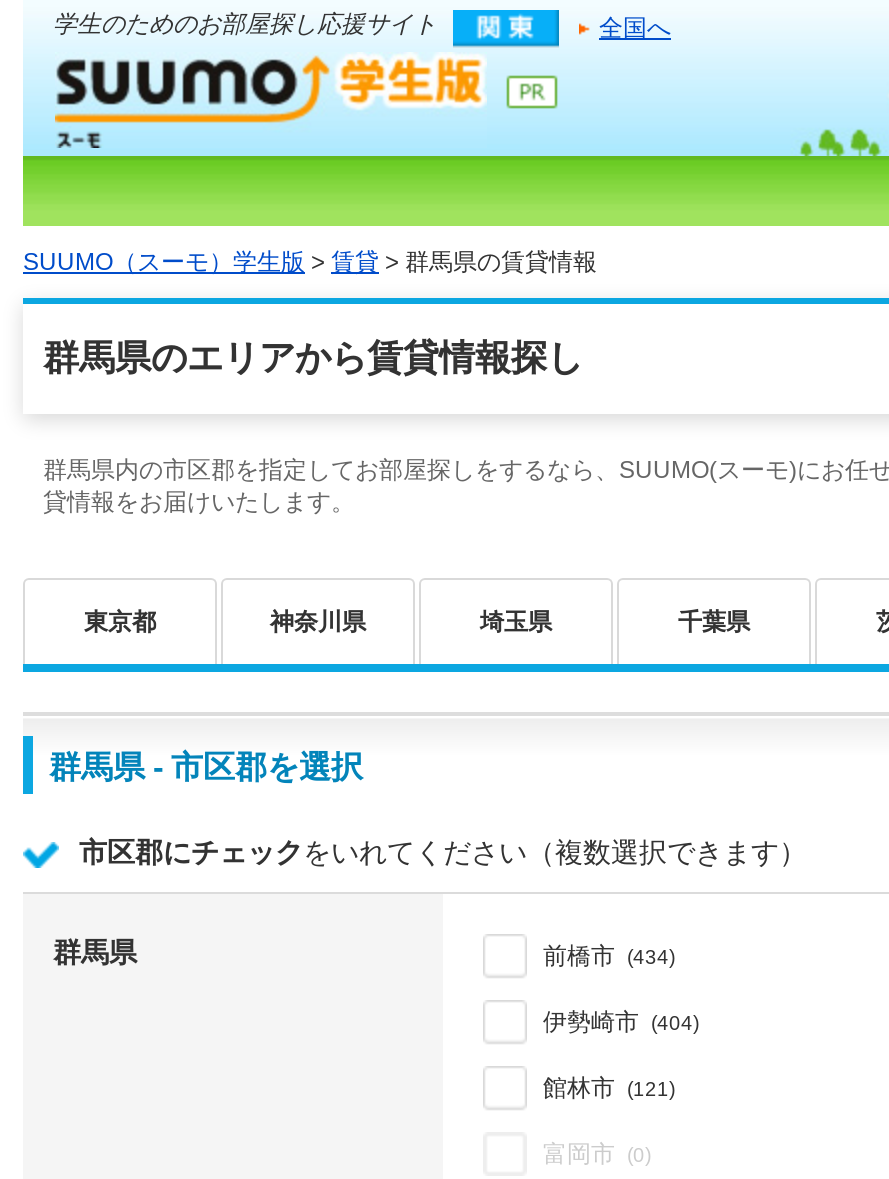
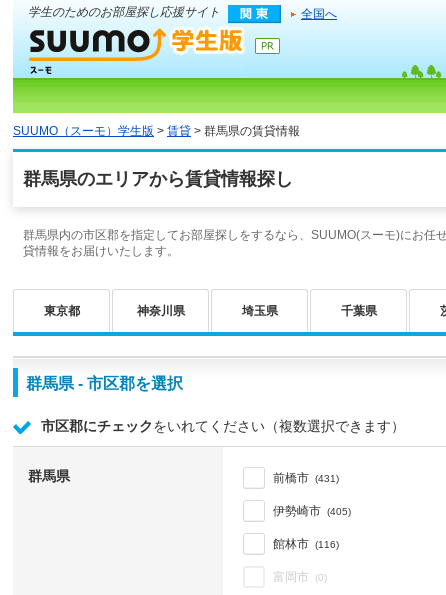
[543,942,675,970] 前橋市 (434) -> [273,471,339,485] 前橋市 (431)
[543,1008,699,1036] 伊勢崎市 (404) -> [273,504,351,518] 伊勢崎市 (405)
[543,1074,675,1102] 館林市 (121) -> [273,537,339,551] 館林市 (116)

